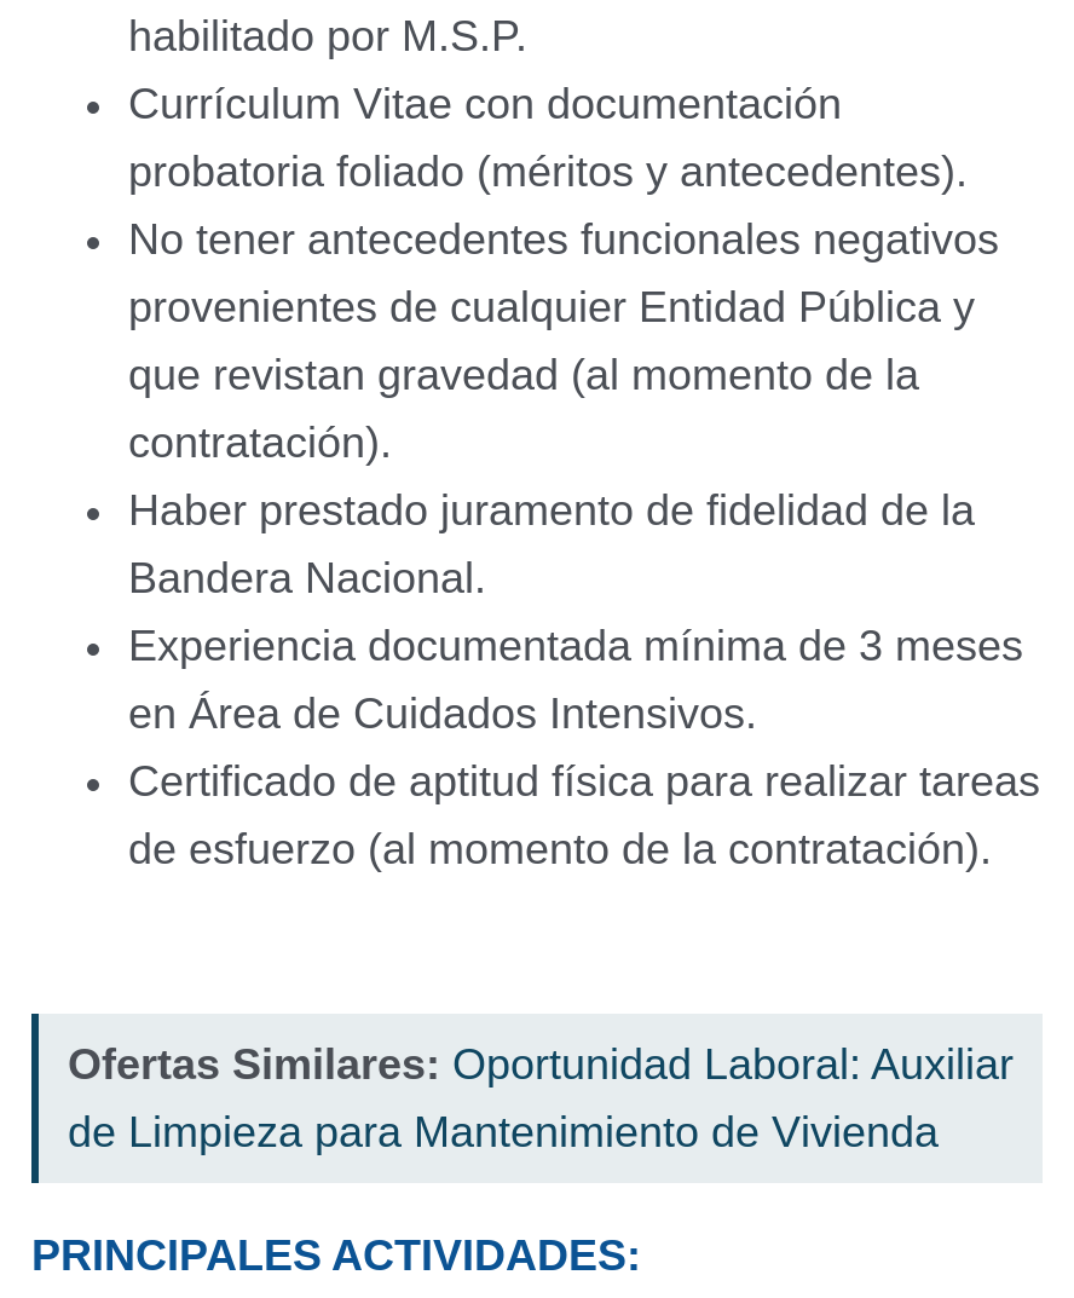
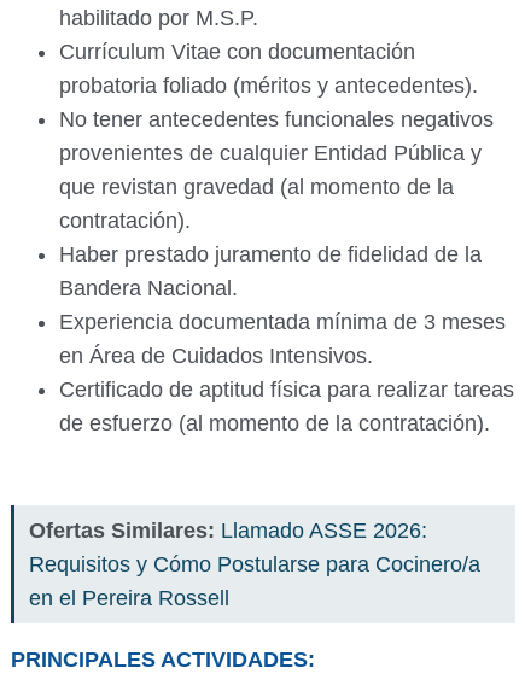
[68,1040,1014,1156] Ofertas Similares: Oportunidad Laboral: Auxiliar | de Limpieza para Mantenimiento de Vivienda -> [29,518,480,610] Ofertas Similares: Llamado ASSE 2026: | Requisitos y Cómo Postularse para Cocinero/a | en el Pereira Rossell

